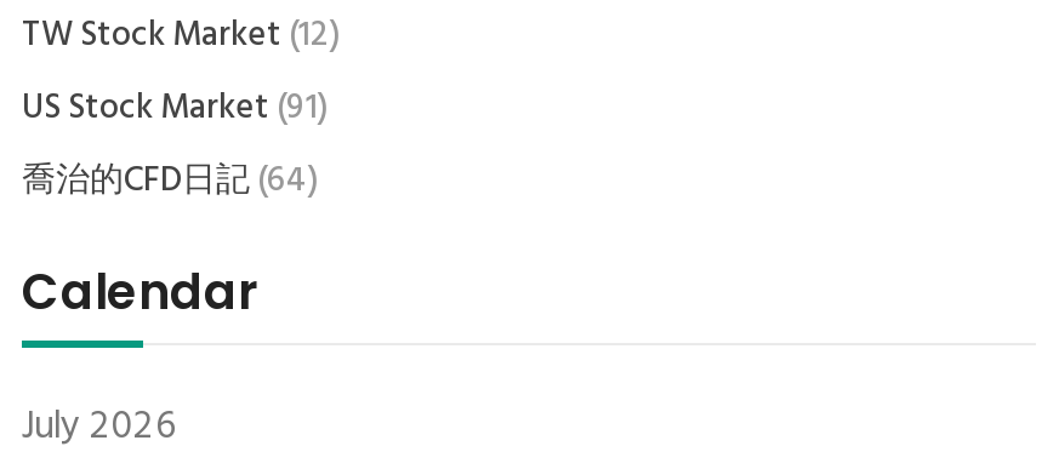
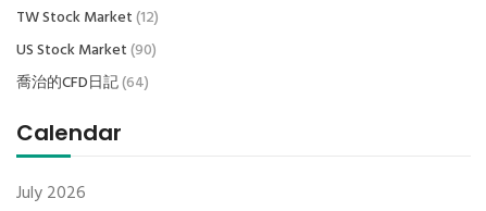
[22,83,328,139] US Stock Market (91) -> [16,38,157,63] US Stock Market (90)

